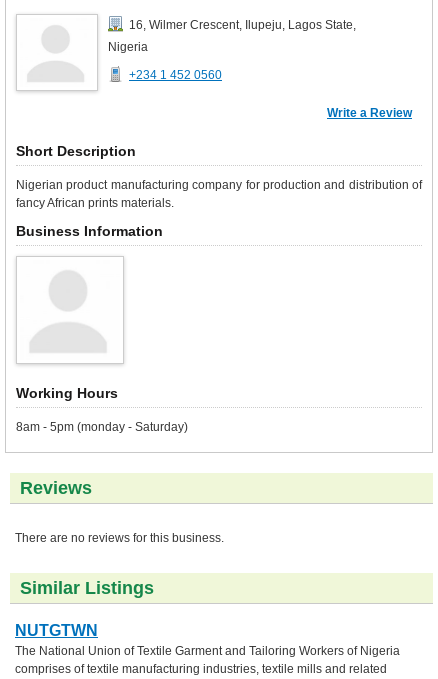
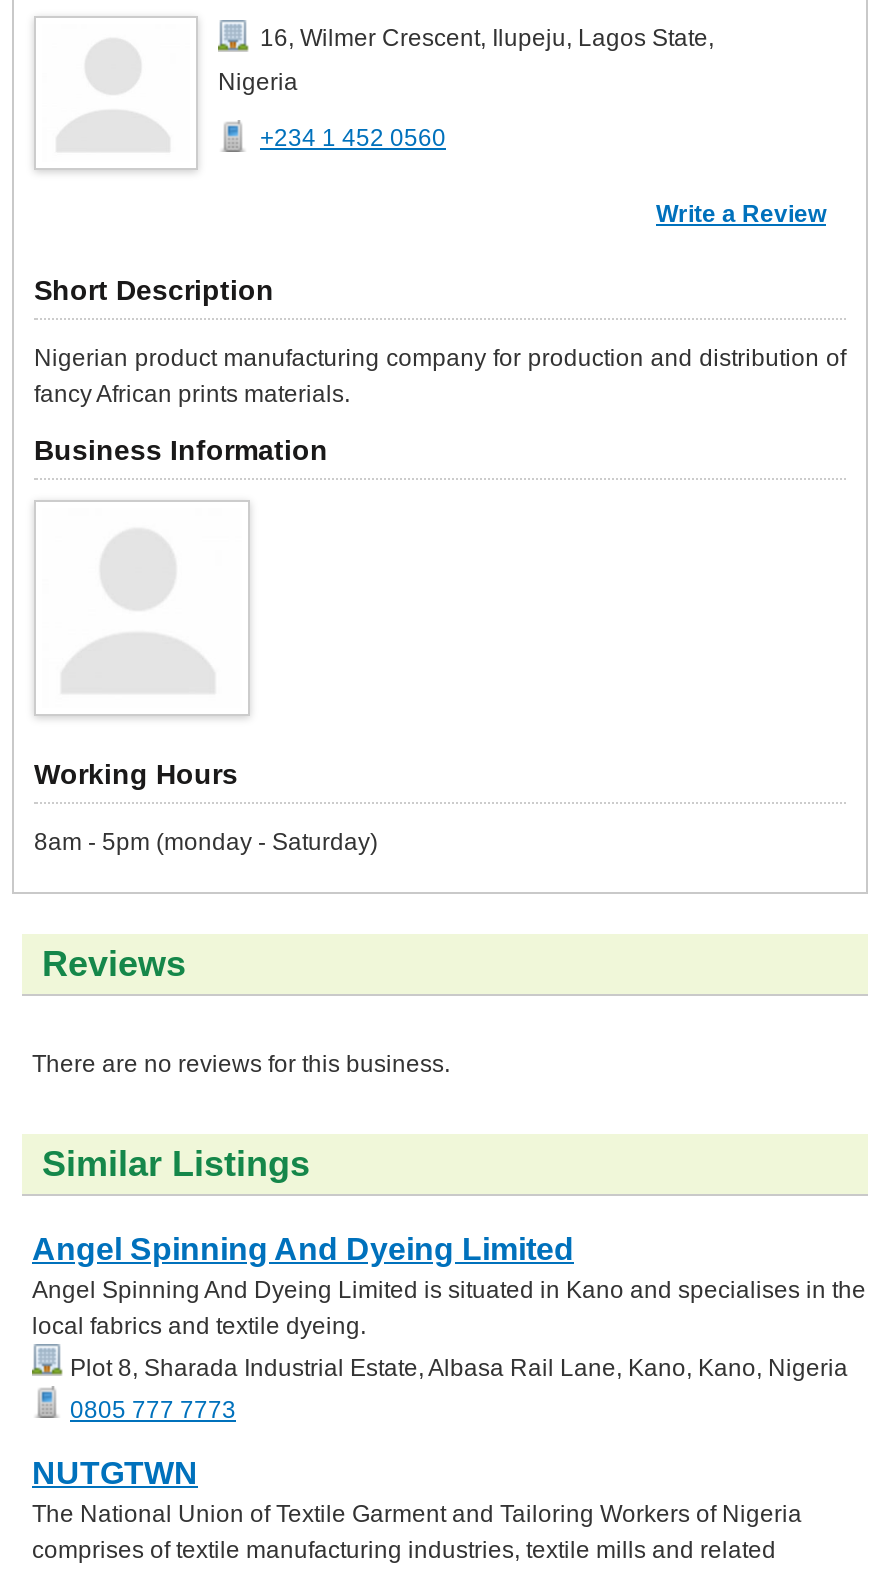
none -> [32,1233,866,1425] Angel Spinning And Dyeing Limited | Angel Spinning And Dyeing Limited is situated in Kano and specialises in the | local fabrics and textile dyeing. | Plot 8, Sharada Industrial Estate, Albasa Rail Lane, Kano, Kano, Nigeria | 0805 777 7773

